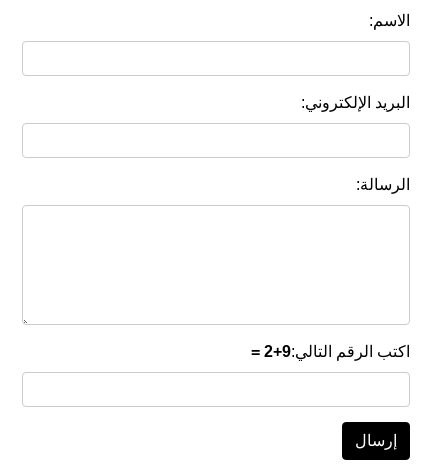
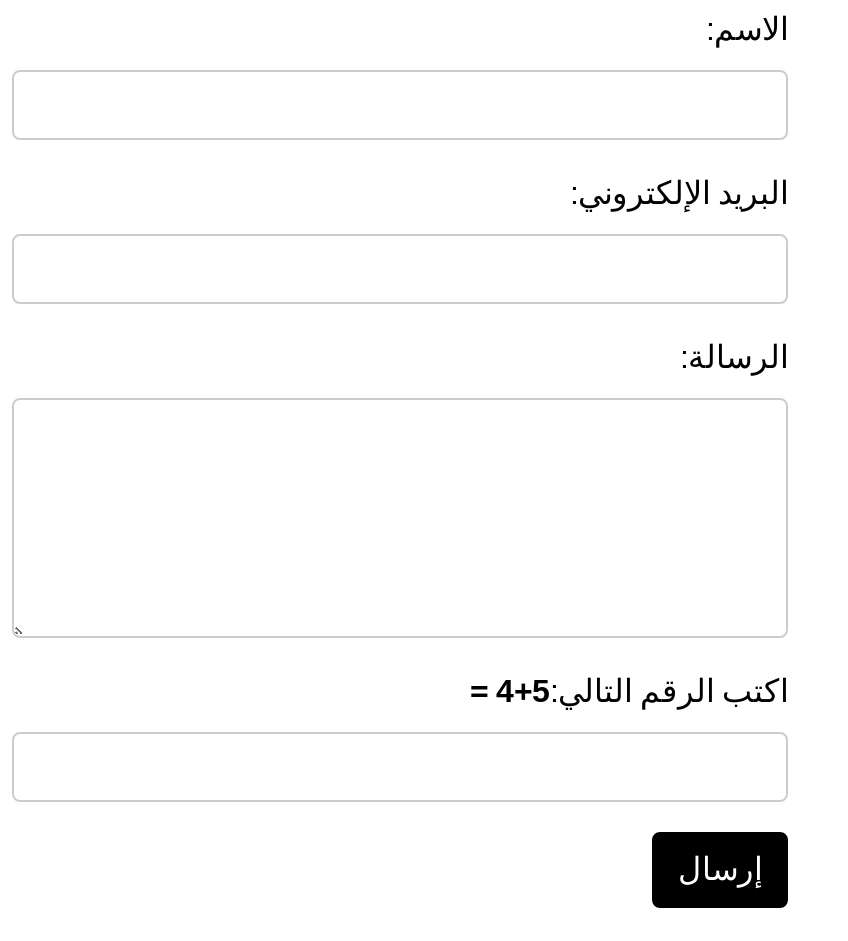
[264,343,410,360] اكتب الرقم التالي: 2+9 = -> [496,674,788,708] اكتب الرقم التالي: 4+5 =

